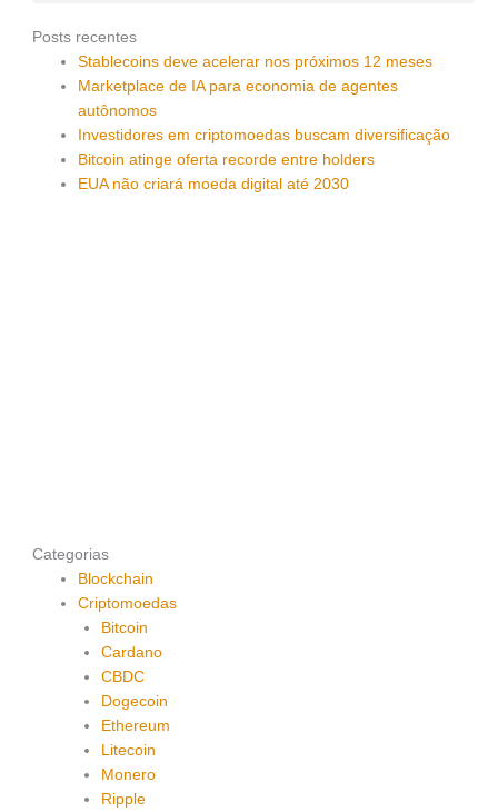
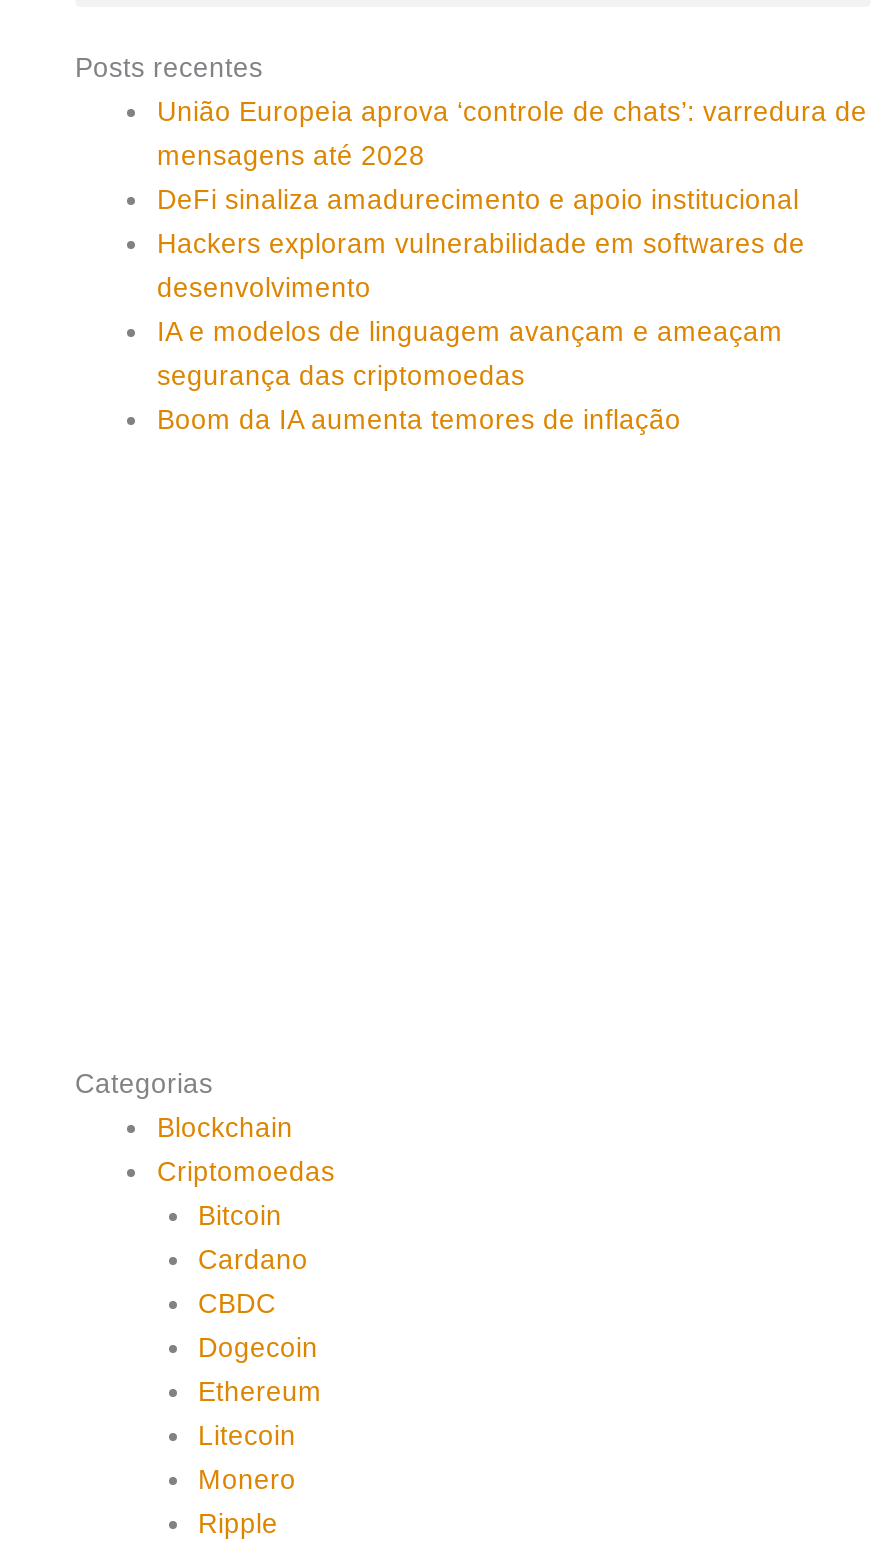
[78,54,450,193] Stablecoins deve acelerar nos próximos 12 meses | Marketplace de IA para economia de agentes | autônomos | Investidores em criptomoedas buscam diversificação | Bitcoin atinge oferta recorde entre holders | EUA não criará moeda digital até 2030 -> [157,96,867,434] União Europeia aprova ‘controle de chats’: varredura de | mensagens até 2028 | DeFi sinaliza amadurecimento e apoio institucional | Hackers exploram vulnerabilidade em softwares de | desenvolvimento | IA e modelos de linguagem avançam e ameaçam | segurança das criptomoedas | Boom da IA aumenta temores de inflação

